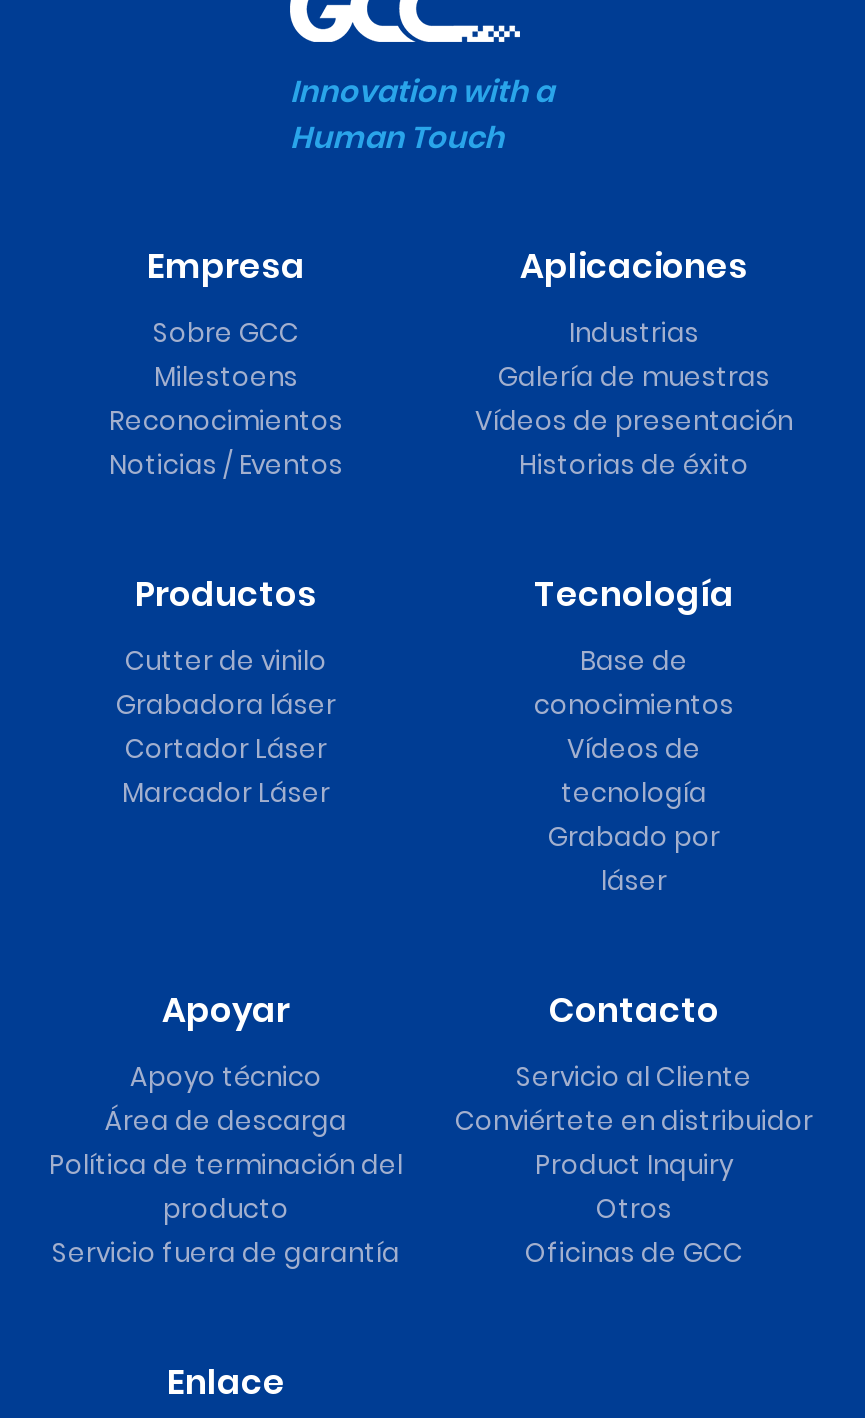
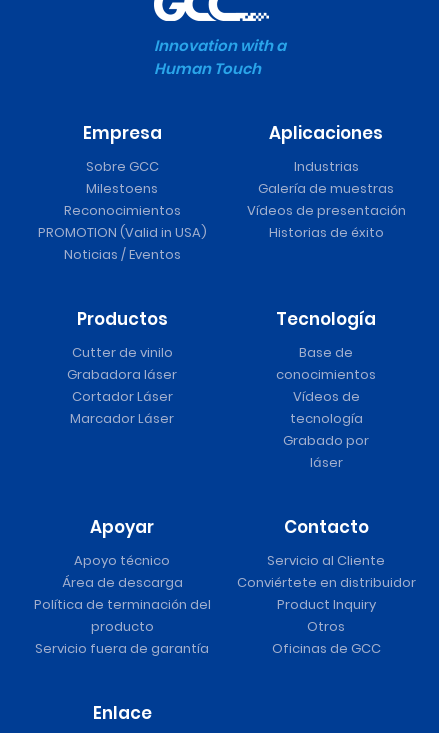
none -> [37,223,206,242] PROMOTION (Valid in USA)

